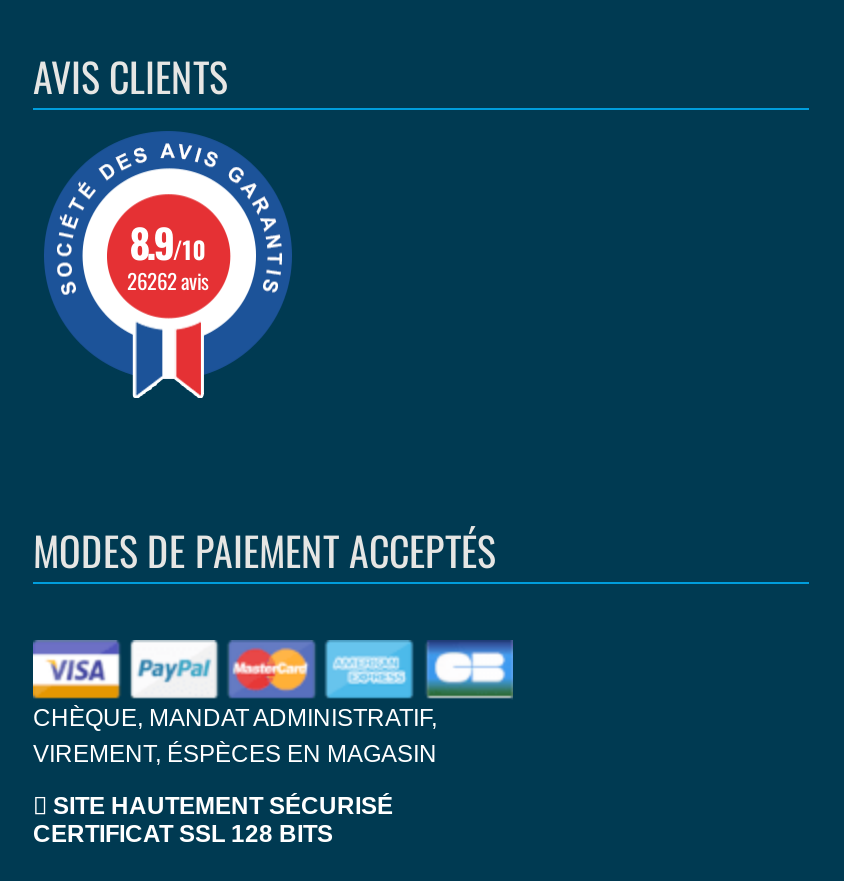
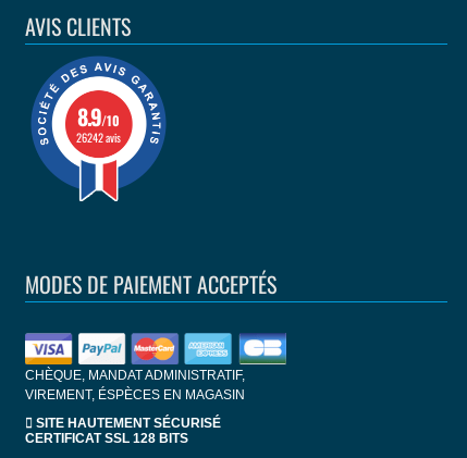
[127,264,209,296] 26262 avis -> [76,129,121,146] 26242 avis

